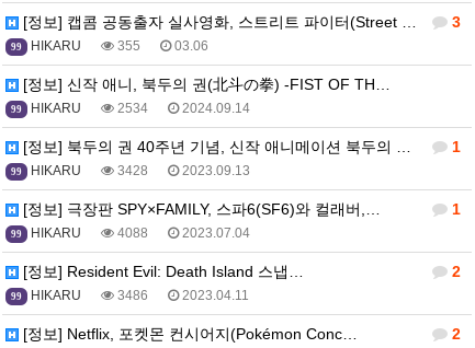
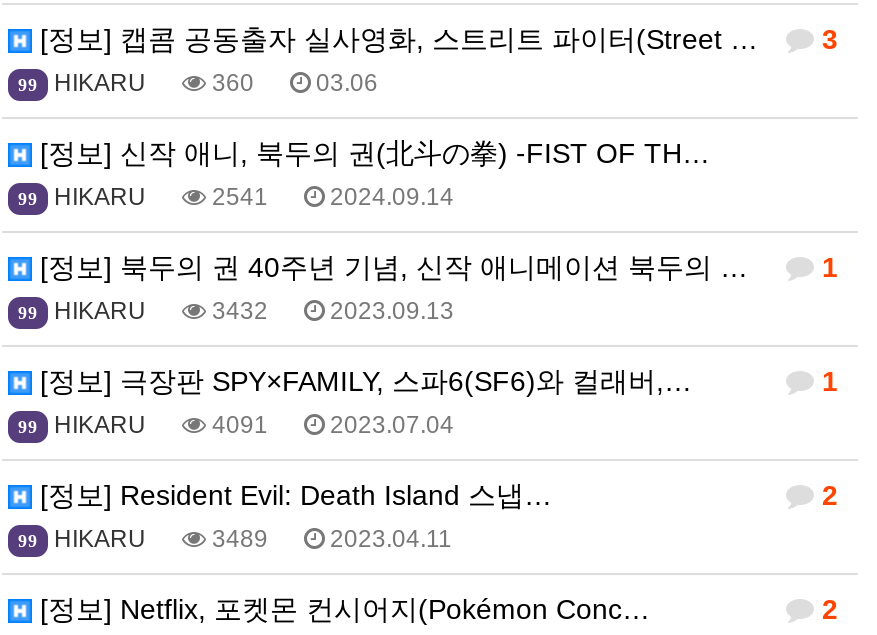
[114,38,208,54] 355 03.06 -> [206,69,378,97] 360 03.06
[114,101,250,116] 2534 2024.09.14 -> [206,183,454,211] 2541 2024.09.14
[114,163,250,178] 3428 2023.09.13 -> [206,297,454,325] 3432 2023.09.13
[114,225,250,241] 4088 2023.07.04 -> [206,411,454,439] 4091 2023.07.04
[114,288,249,303] 3486 2023.04.11 -> [206,525,452,553] 3489 2023.04.11

